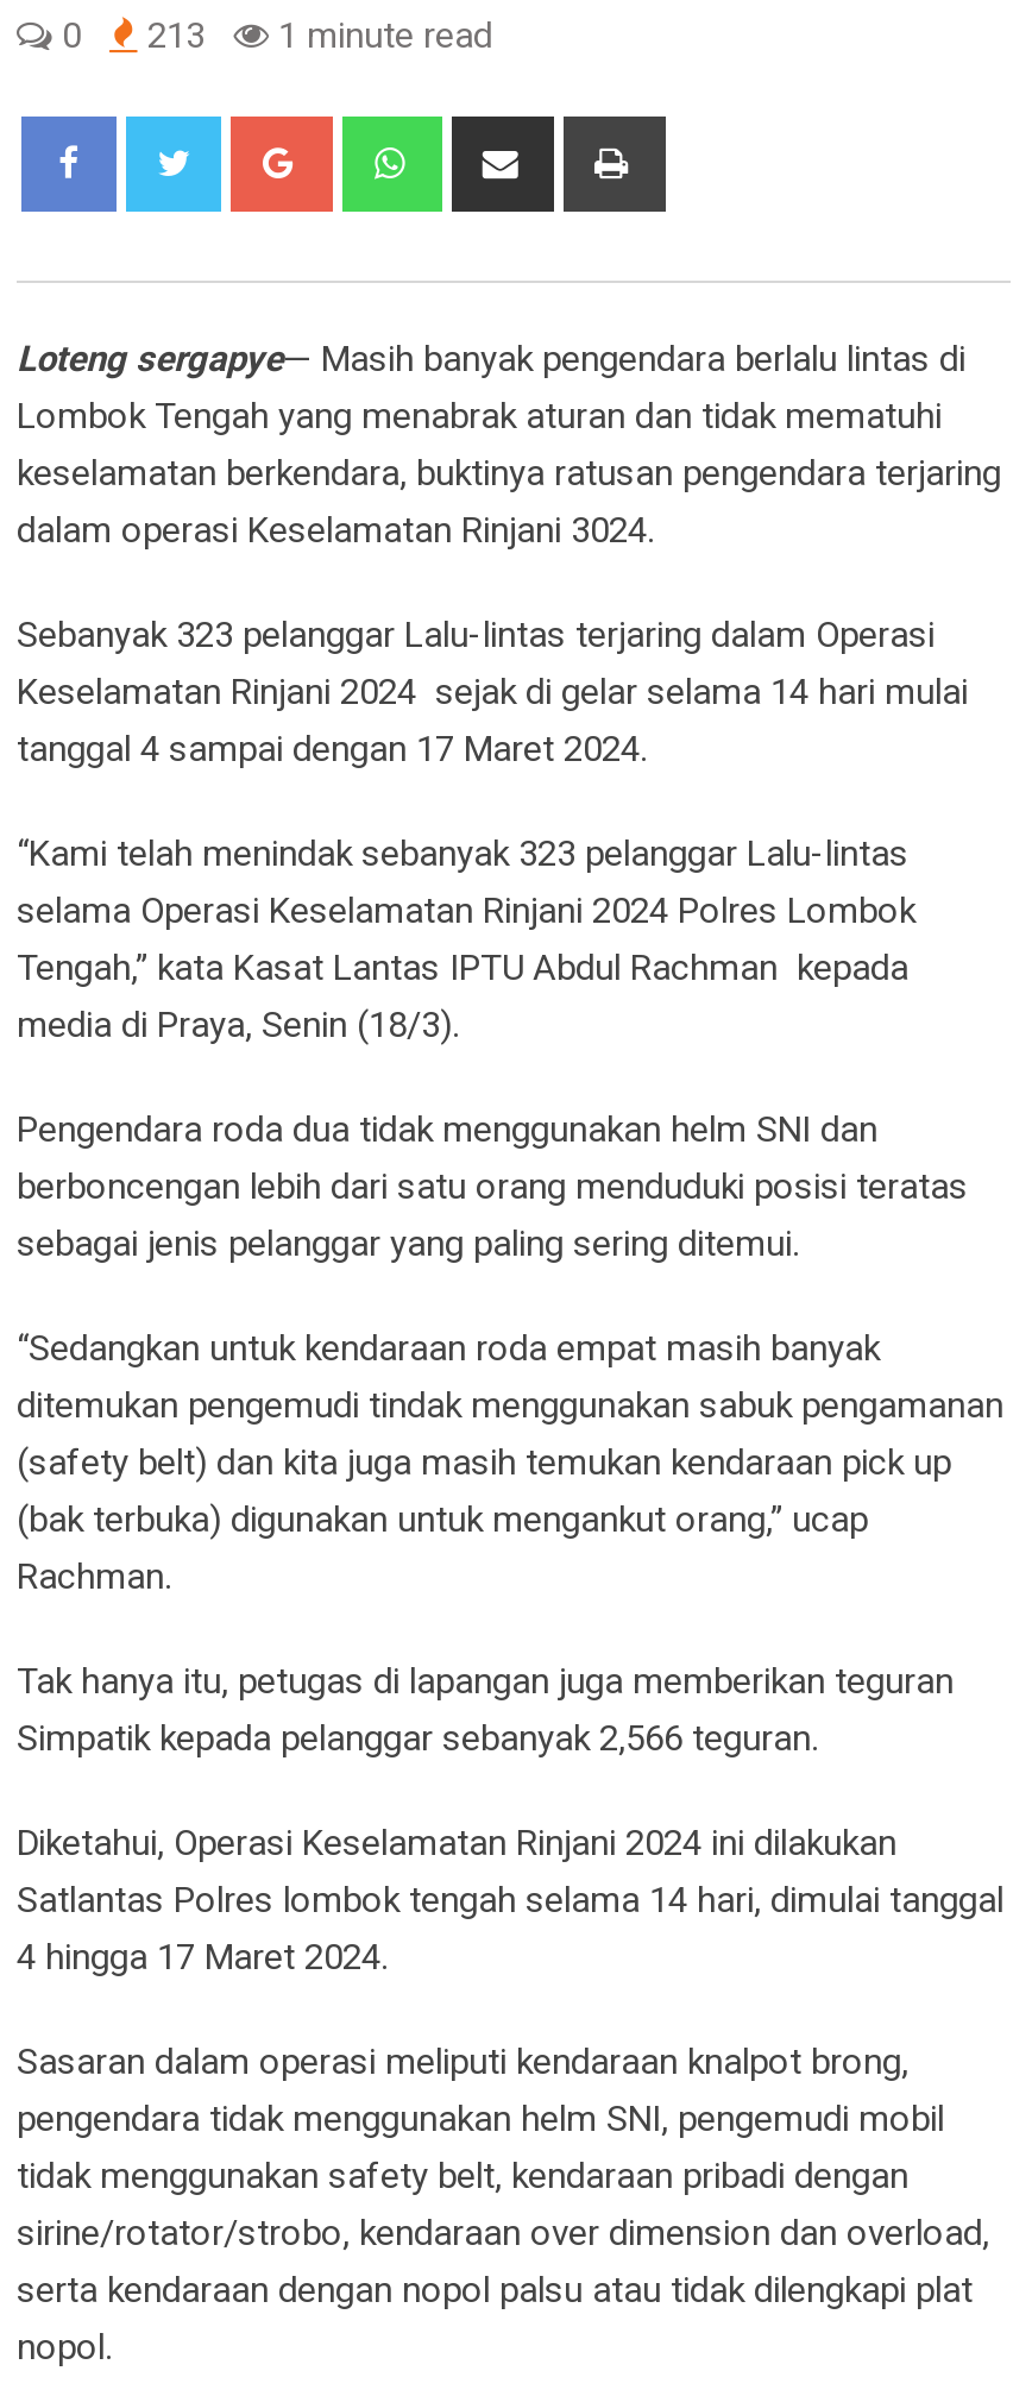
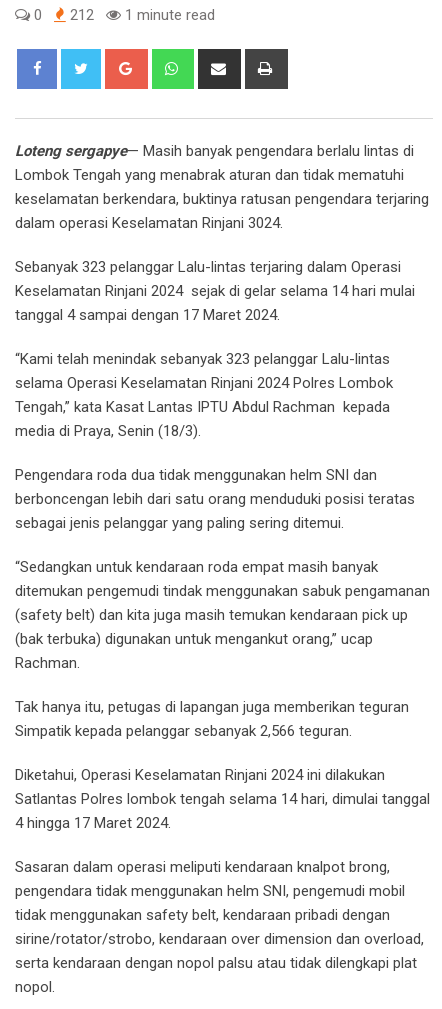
[52,15,492,58] 0 213 1 minute read -> [30,6,215,24] 0 212 1 minute read

